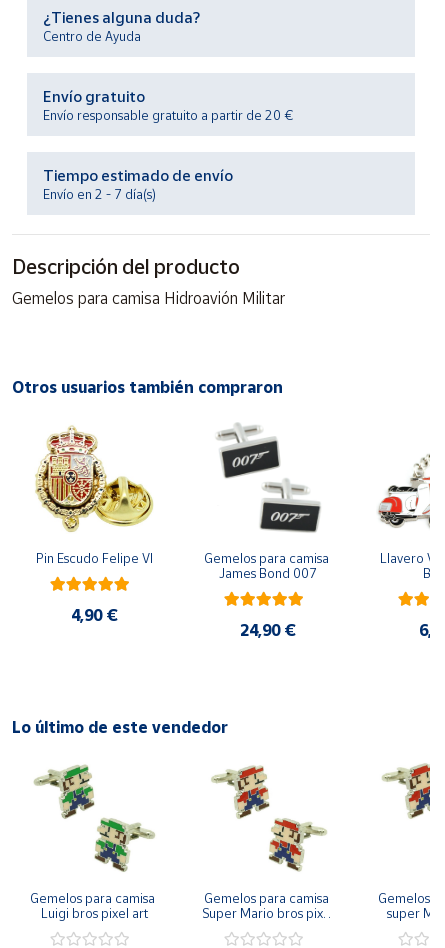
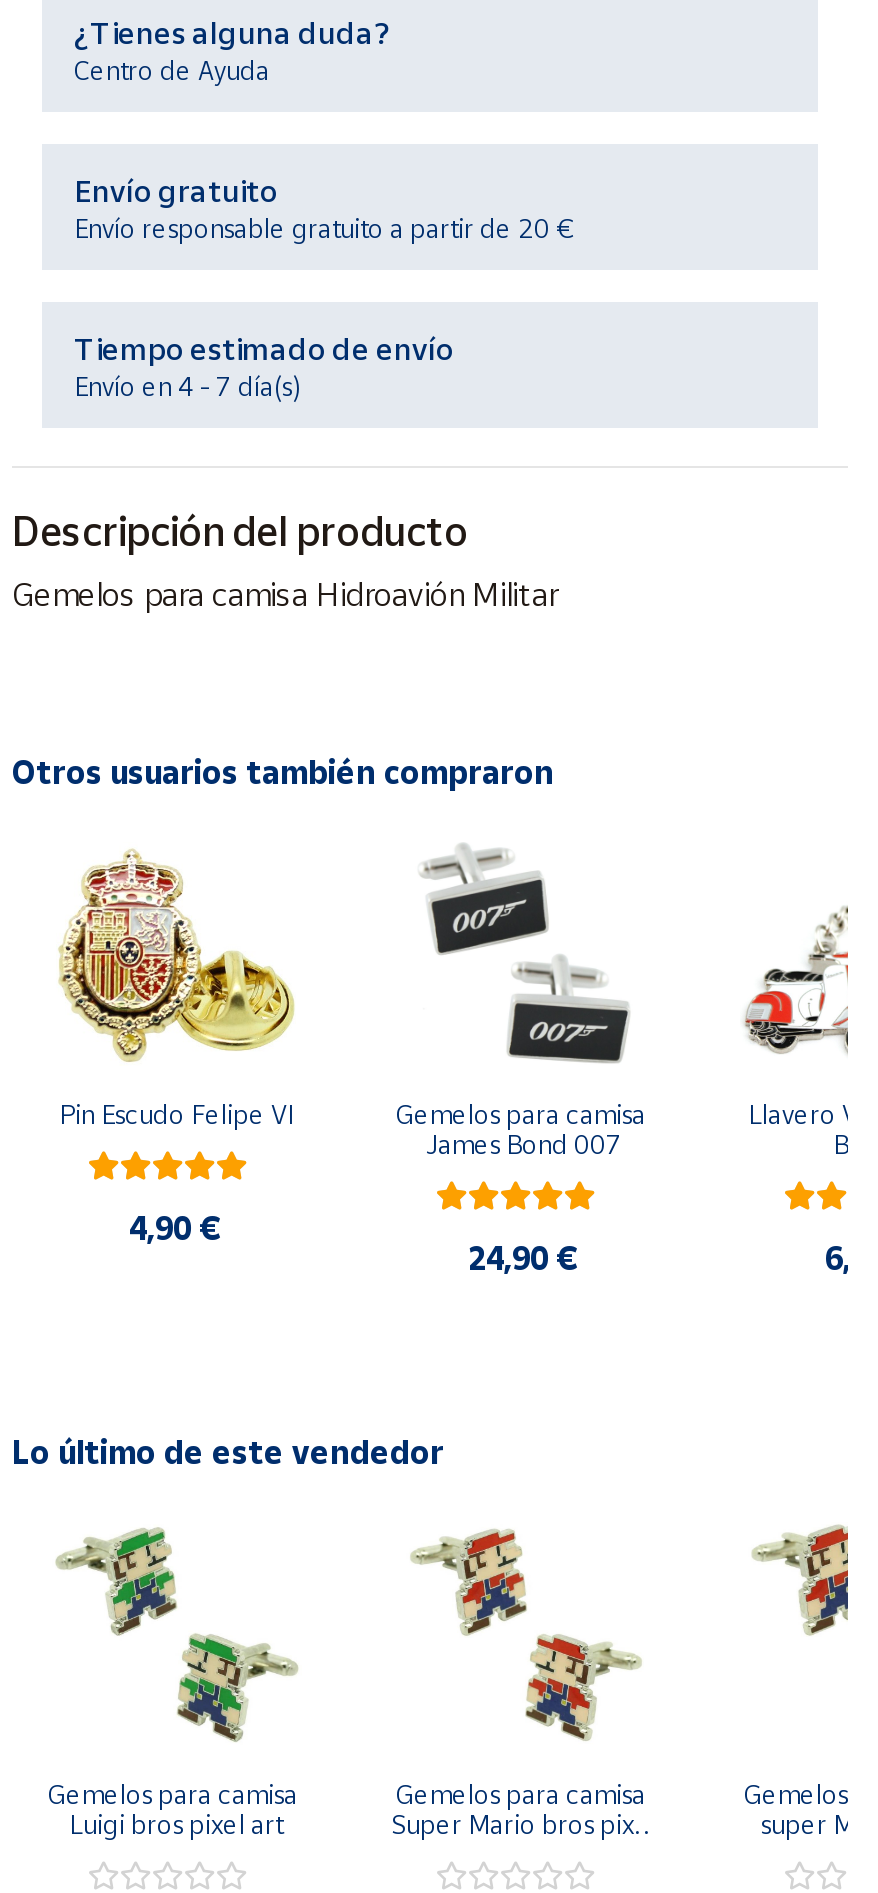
[43,186,156,202] Envío en 2 - 7 día(s) -> [74,371,300,403] Envío en 4 - 7 día(s)

